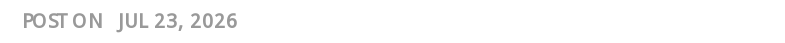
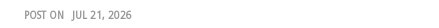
[22,11,238,33] POST ON JUL 23, 2026 -> [24,10,132,21] POST ON JUL 21, 2026

